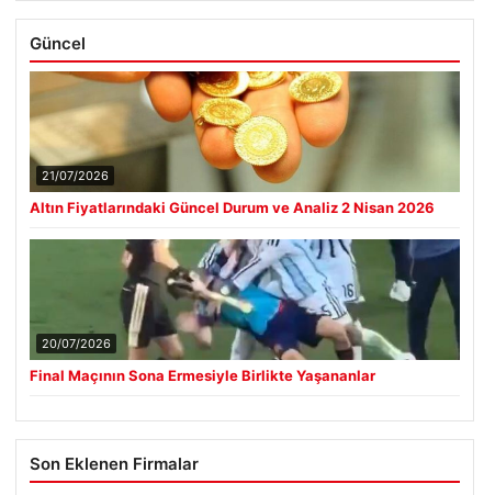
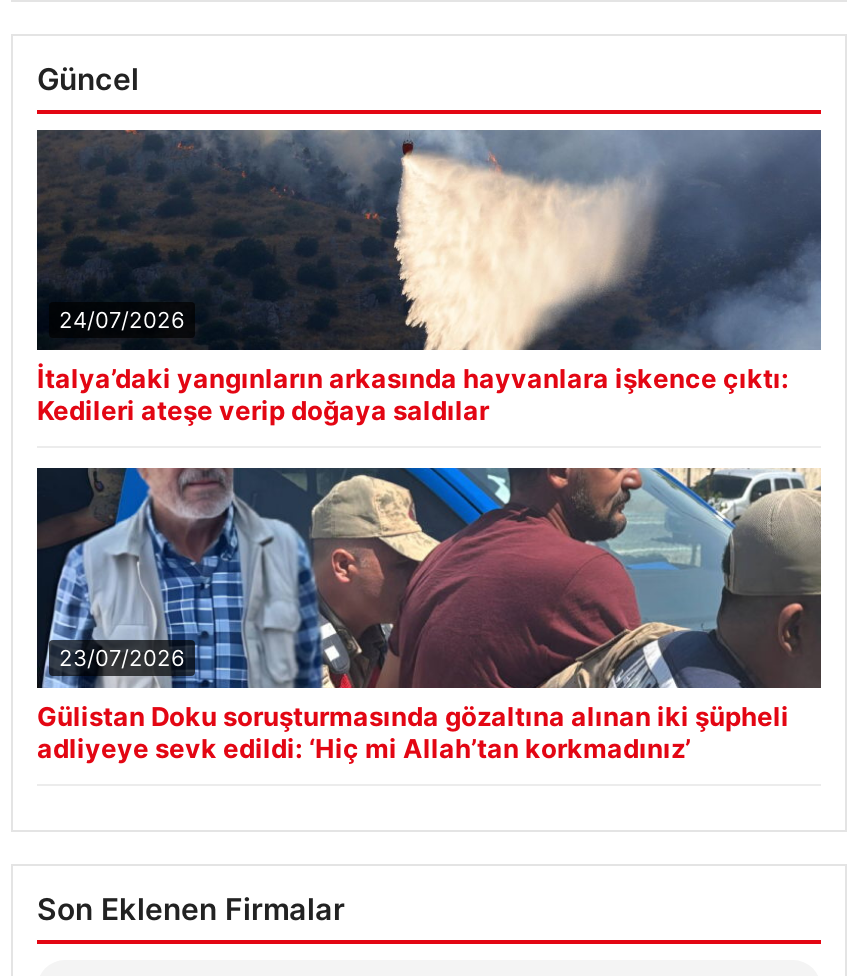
[29,70,460,190] [image] | 21/07/2026 -> [35,128,821,346] [image] | 24/07/2026
[30,198,435,216] Altın Fiyatlarındaki Güncel Durum ve Analiz 2 Nisan 2026 -> [37,362,789,426] İtalya’daki yangınların arkasında hayvanlara işkence çıktı: | Kedileri ateşe verip doğaya saldılar
[29,238,461,351] [image] | 20/07/2026 -> [35,468,823,686] [image] | 23/07/2026
[30,366,375,384] Final Maçının Sona Ermesiyle Birlikte Yaşananlar -> [37,700,789,764] Gülistan Doku soruşturmasında gözaltına alınan iki şüpheli | adliyeye sevk edildi: ‘Hiç mi Allah’tan korkmadınız’

